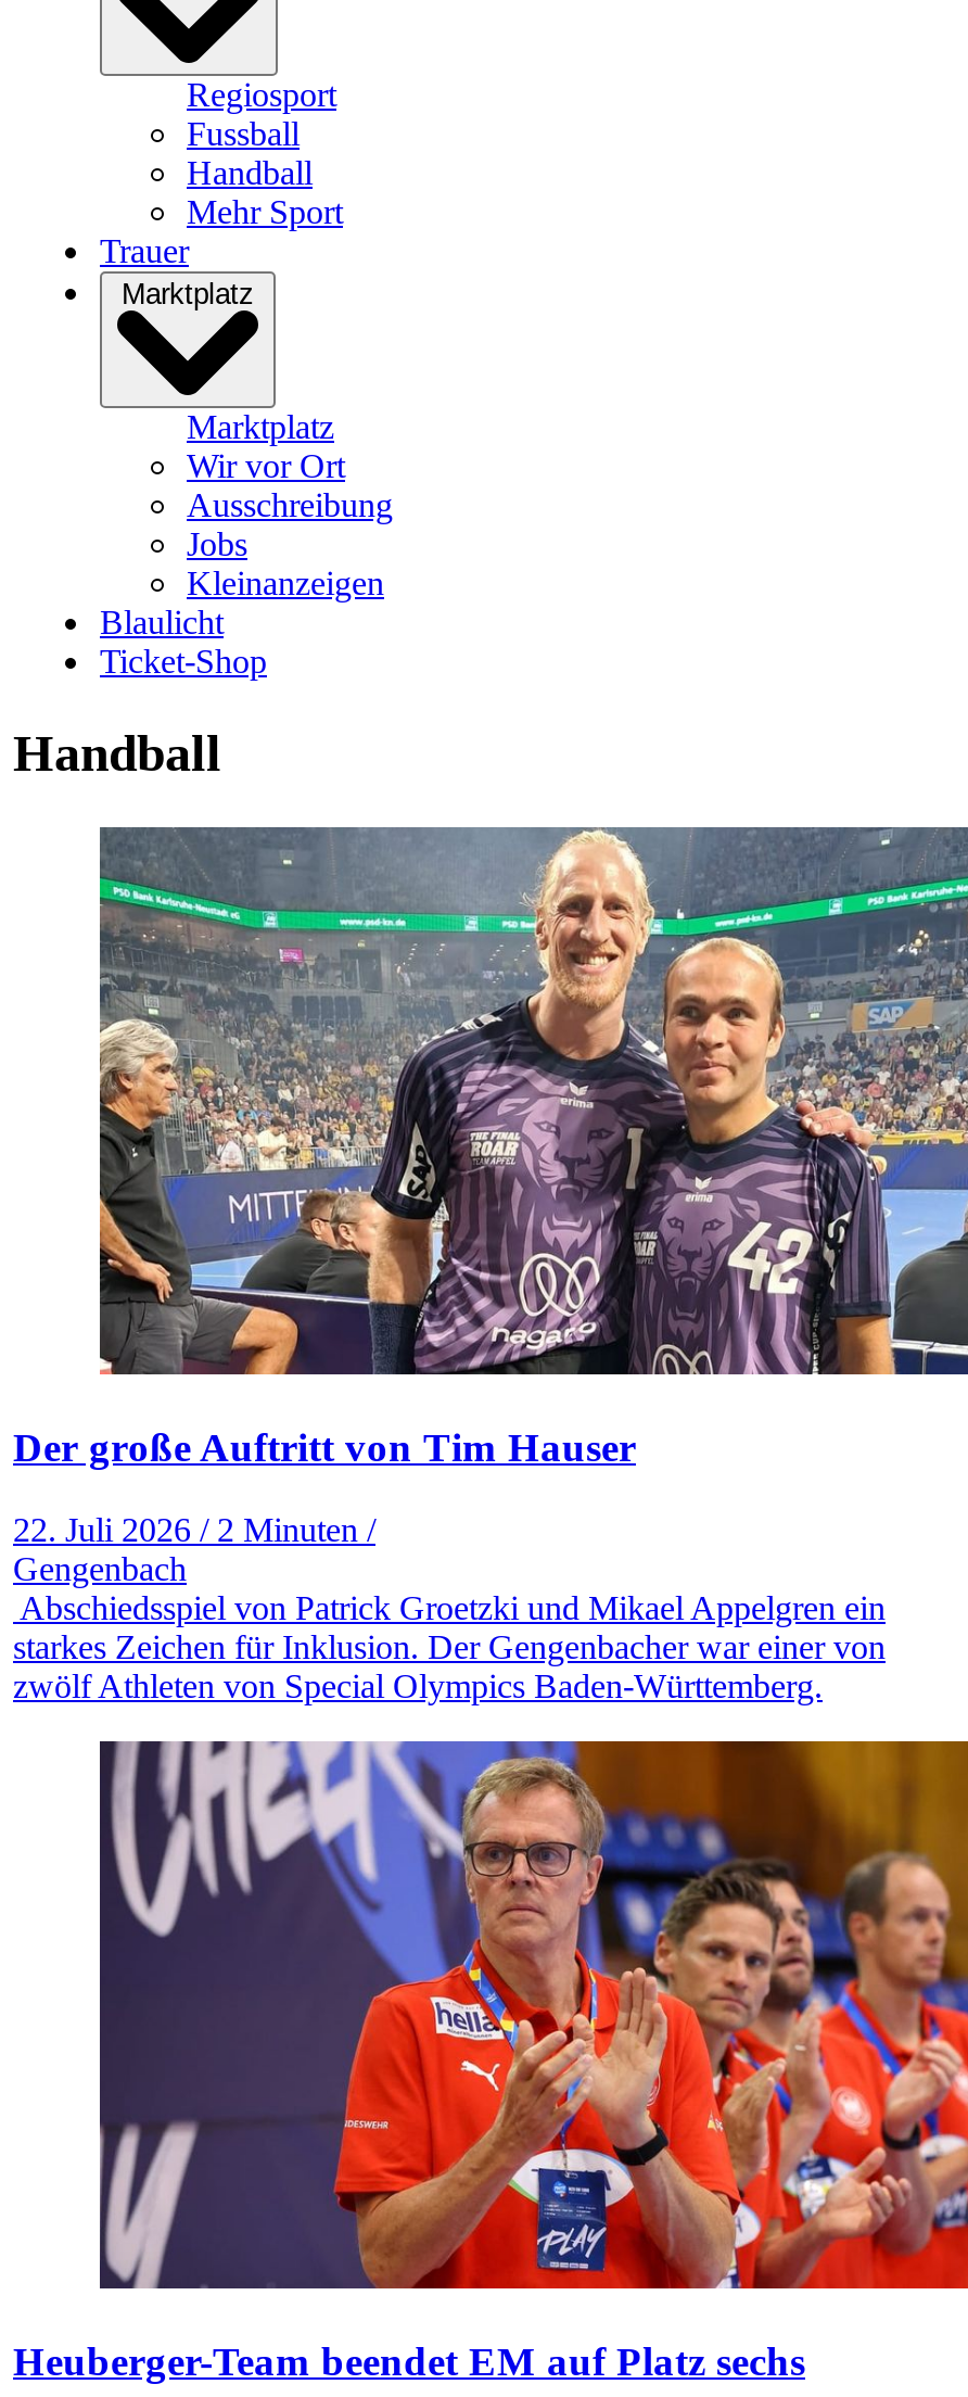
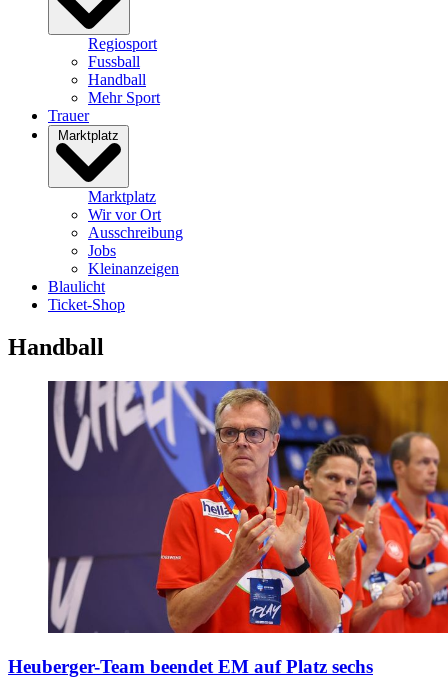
[13,825,961,1705] [image] | Der große Auftritt von Tim Hauser | 22. Juli 2026 / 2 Minuten / | Gengenbach | Abschiedsspiel von Patrick Groetzki und Mikael Appelgren ein | starkes Zeichen für Inklusion. Der Gengenbacher war einer von | zwölf Athleten von Special Olympics Baden-Württemberg. -> none

